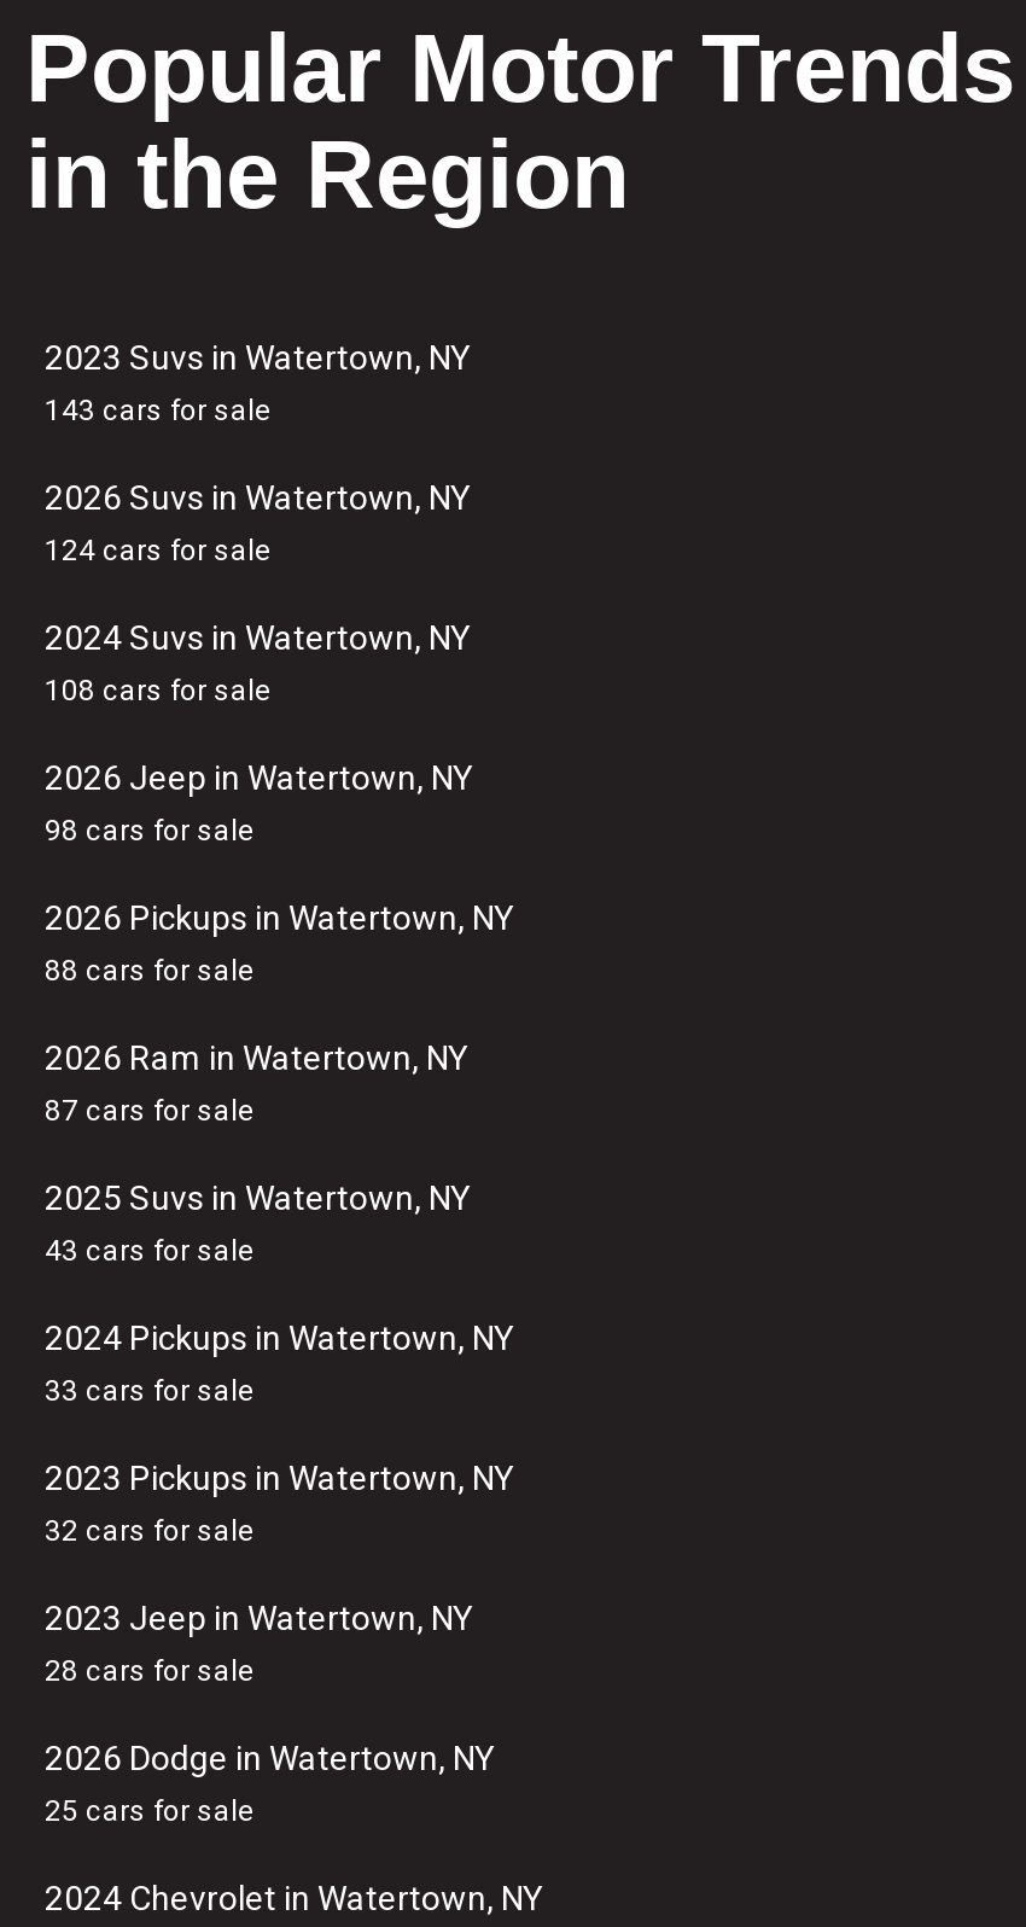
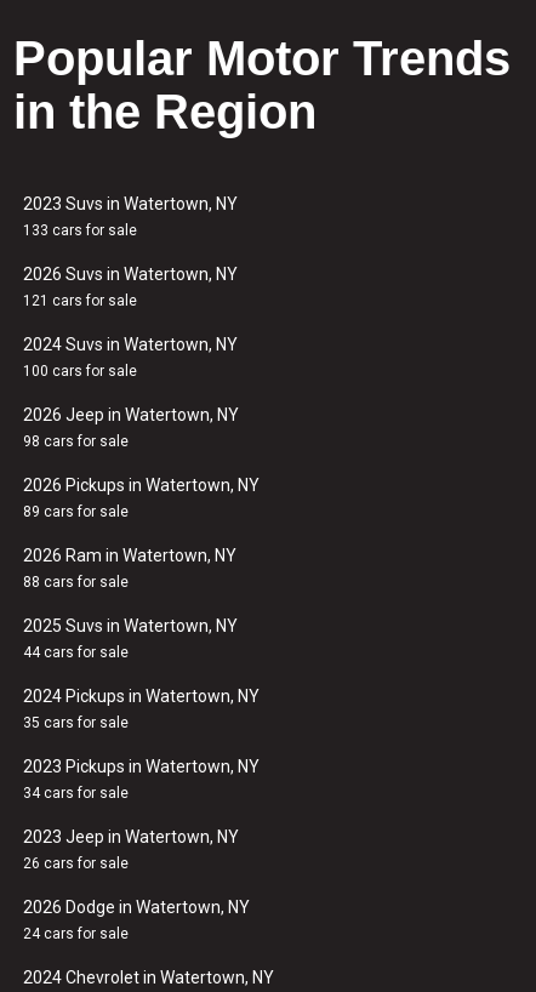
[45,394,272,427] 143 cars for sale -> [23,222,137,239] 133 cars for sale
[45,534,272,567] 124 cars for sale -> [23,292,137,309] 121 cars for sale
[45,674,272,708] 108 cars for sale -> [23,363,137,380] 100 cars for sale
[45,954,255,988] 88 cars for sale -> [23,503,129,520] 89 cars for sale
[45,1094,255,1128] 87 cars for sale -> [23,574,129,591] 88 cars for sale
[45,1234,255,1268] 43 cars for sale -> [23,644,129,661] 44 cars for sale
[45,1374,255,1408] 33 cars for sale -> [23,714,129,731] 35 cars for sale
[45,1514,255,1548] 32 cars for sale -> [23,785,129,802] 34 cars for sale
[45,1654,255,1688] 28 cars for sale -> [23,855,129,872] 26 cars for sale
[45,1794,255,1828] 25 cars for sale -> [23,925,129,942] 24 cars for sale

